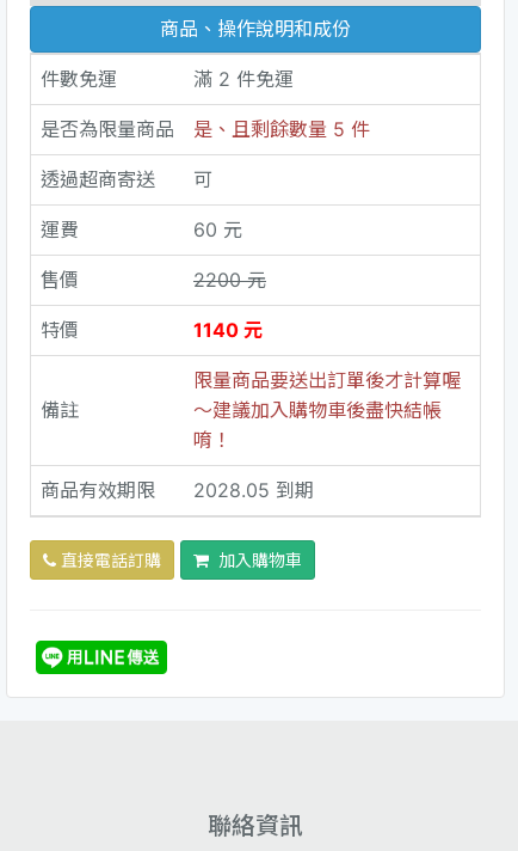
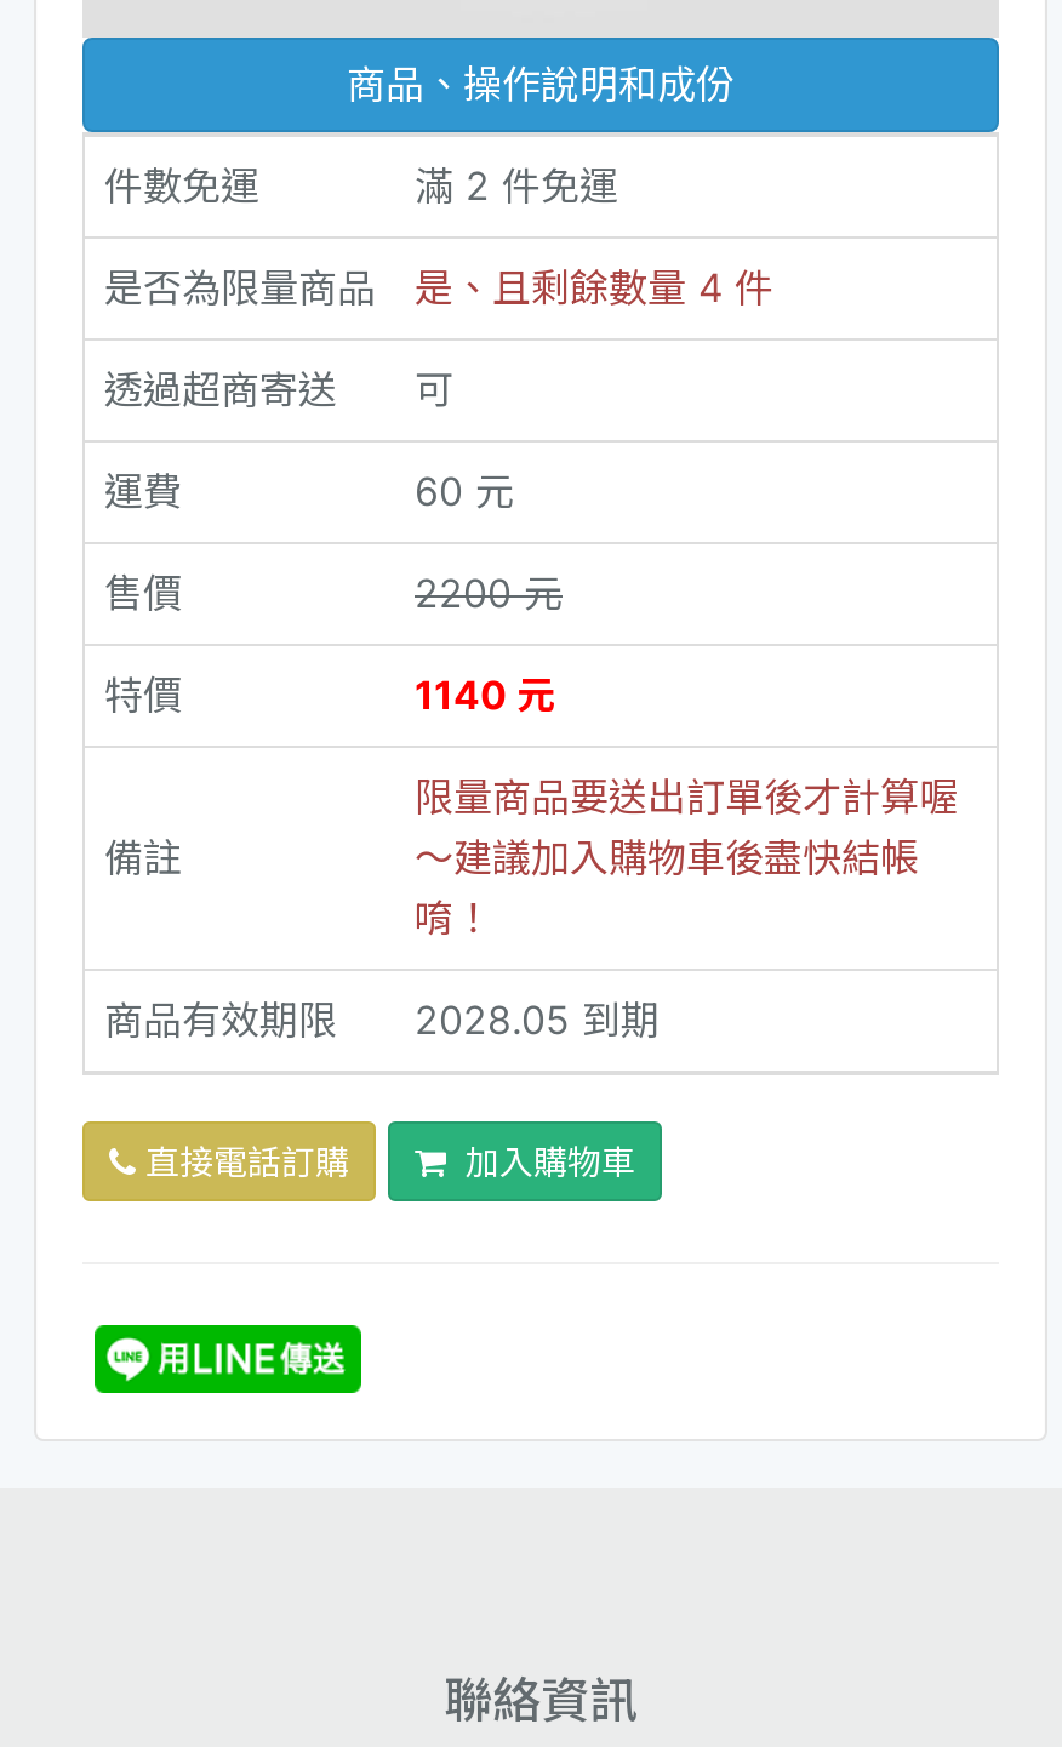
[193,117,370,141] 是、且剩餘數量 5 件 -> [415,263,773,312] 是、且剩餘數量 4 件

